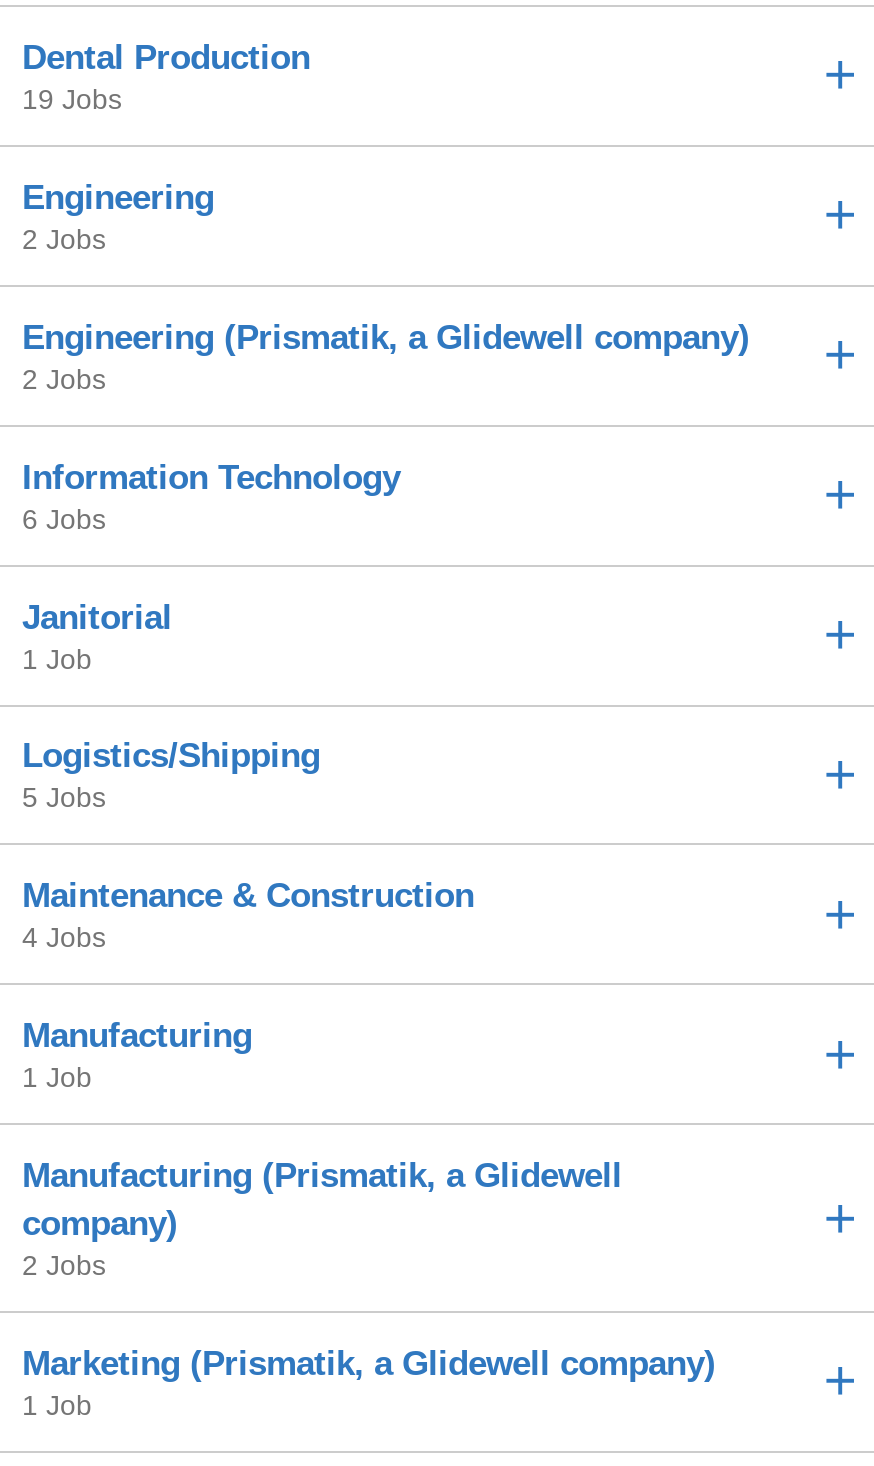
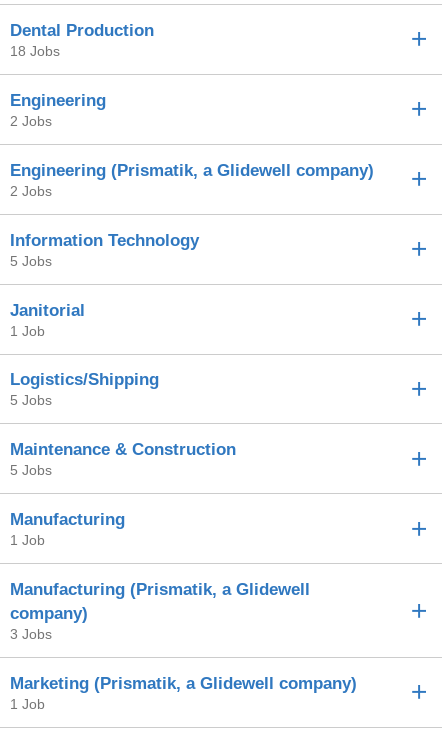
[22,83,122,115] 19 Jobs -> [10,43,60,59] 18 Jobs
[22,502,106,534] 6 Jobs -> [10,253,52,269] 5 Jobs
[22,922,106,954] 4 Jobs -> [10,462,52,478] 5 Jobs
[22,1249,106,1281] 2 Jobs -> [10,626,52,642] 3 Jobs

